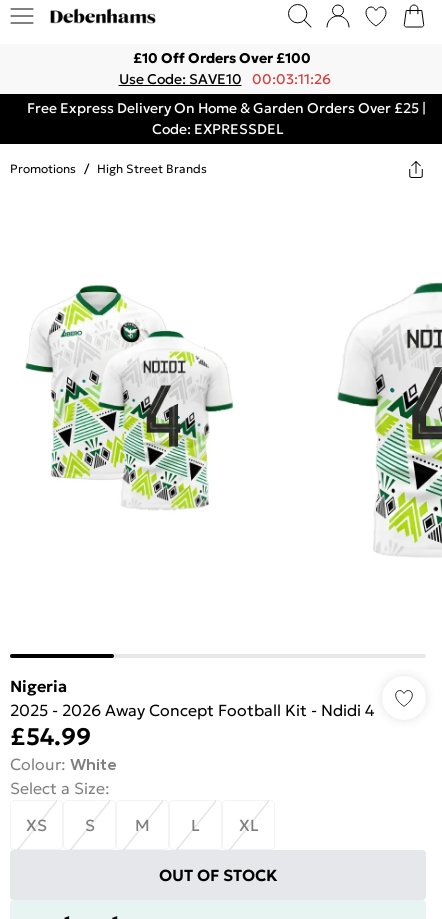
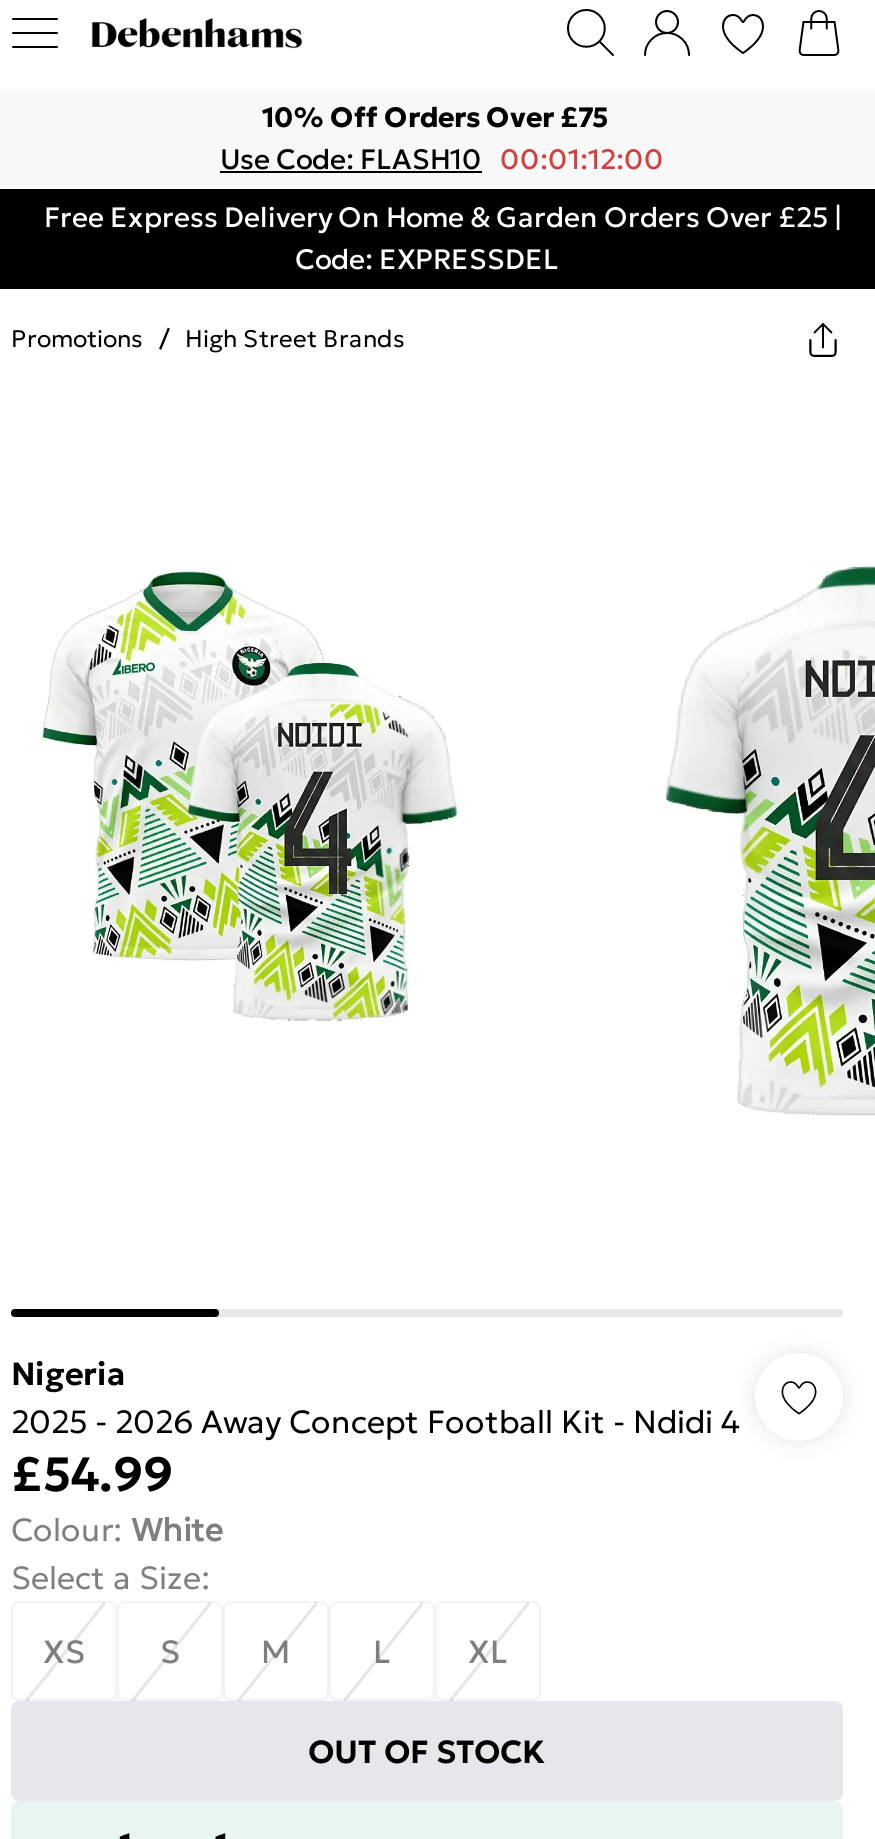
[133,49,311,67] £10 Off Orders Over £100 -> [262,99,608,135] 10% Off Orders Over £75
[118,70,331,88] Use Code: SAVE10 00:03:11:26 -> [220,141,664,177] Use Code: FLASH10 00:01:12:00

